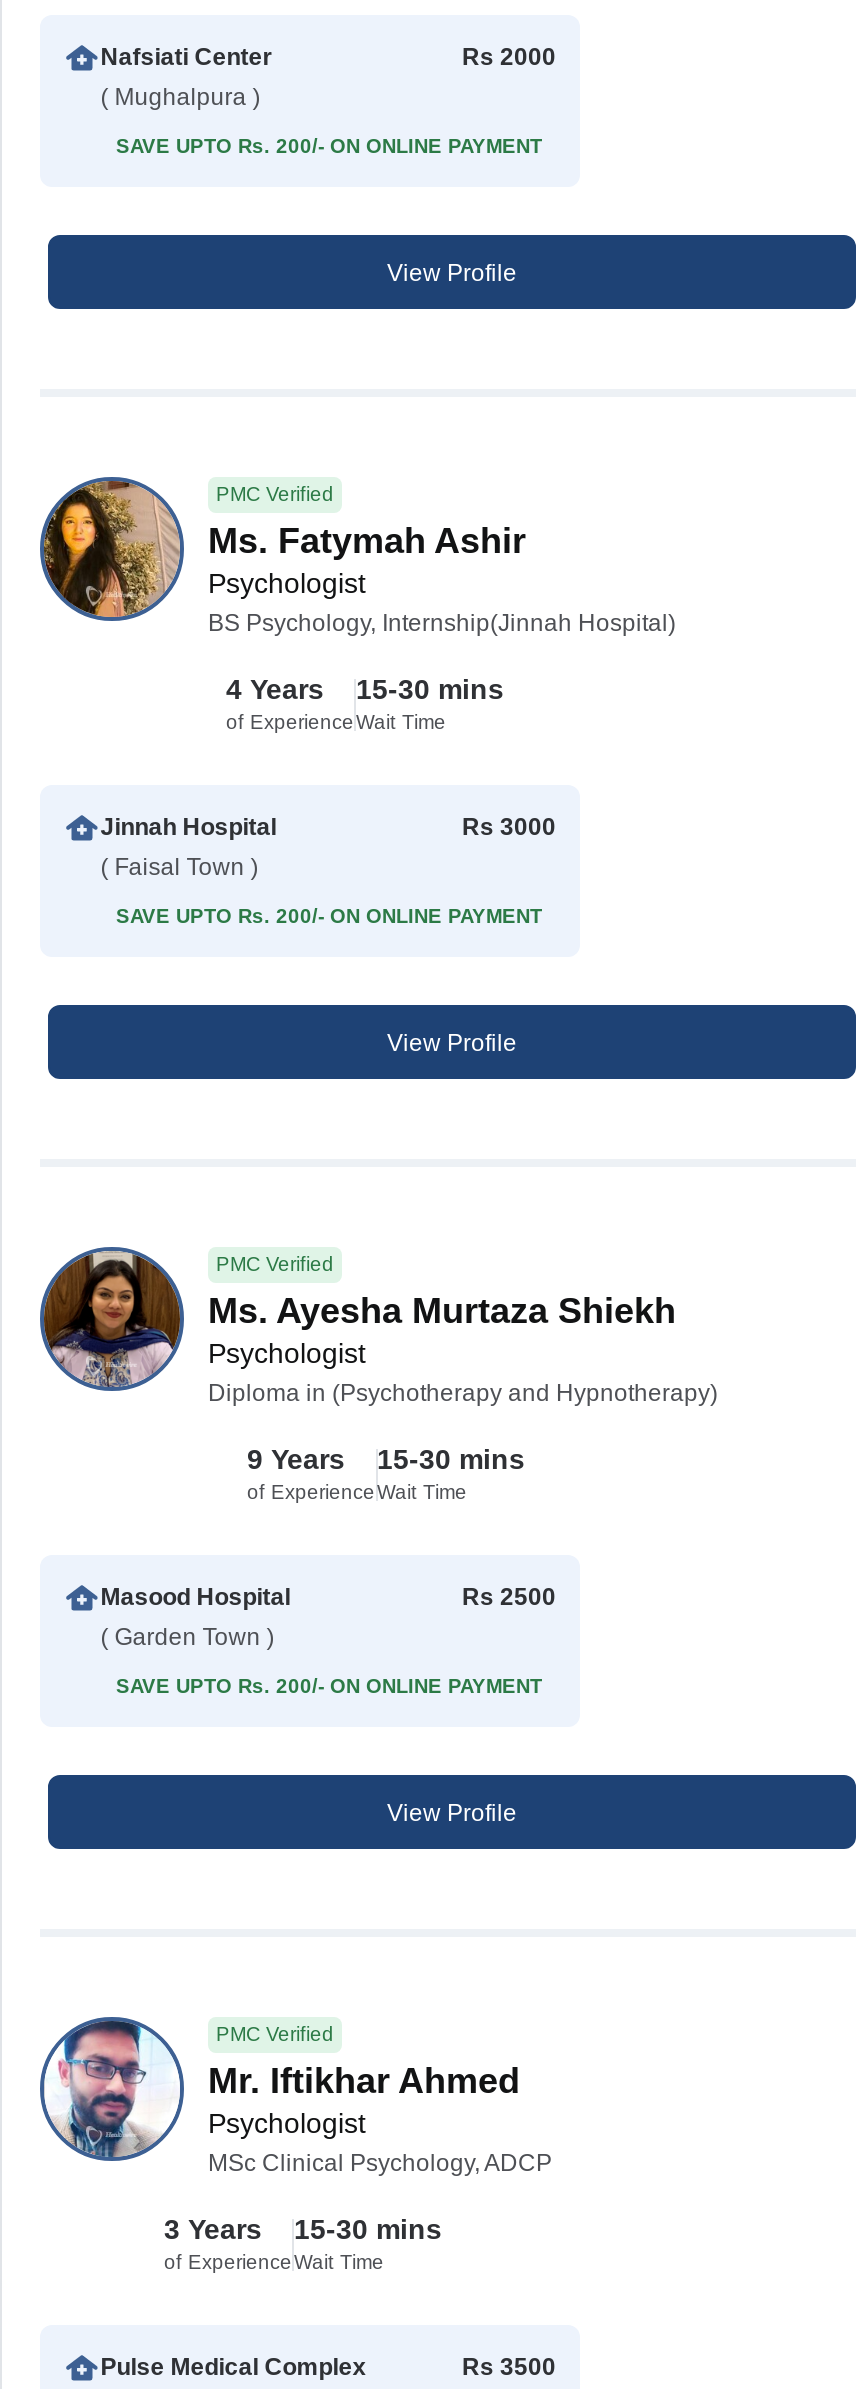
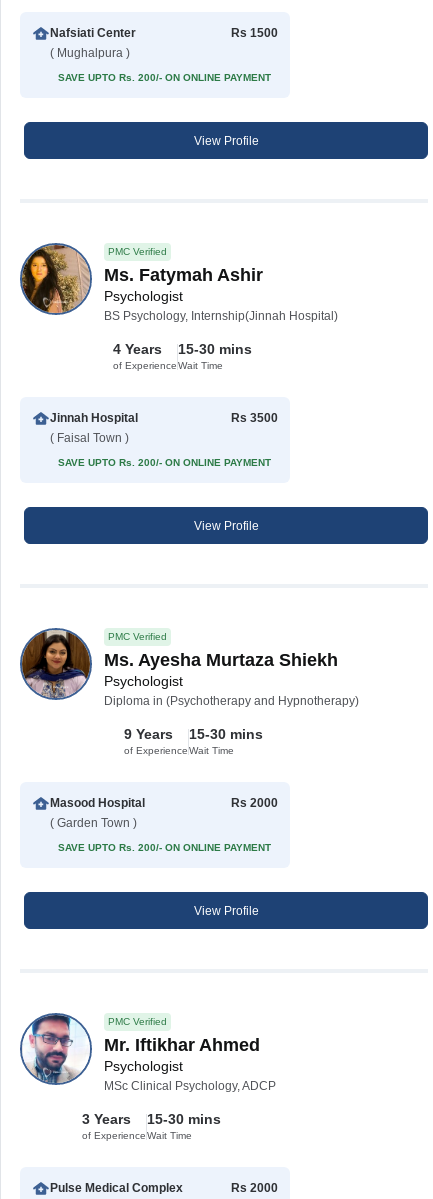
[462,43,556,71] Rs 2000 -> [231,26,278,40] Rs 1500
[462,813,556,841] Rs 3000 -> [231,411,278,425] Rs 3500
[462,1583,556,1611] Rs 2500 -> [231,796,278,810] Rs 2000
[462,2353,556,2381] Rs 3500 -> [231,1181,278,1195] Rs 2000

